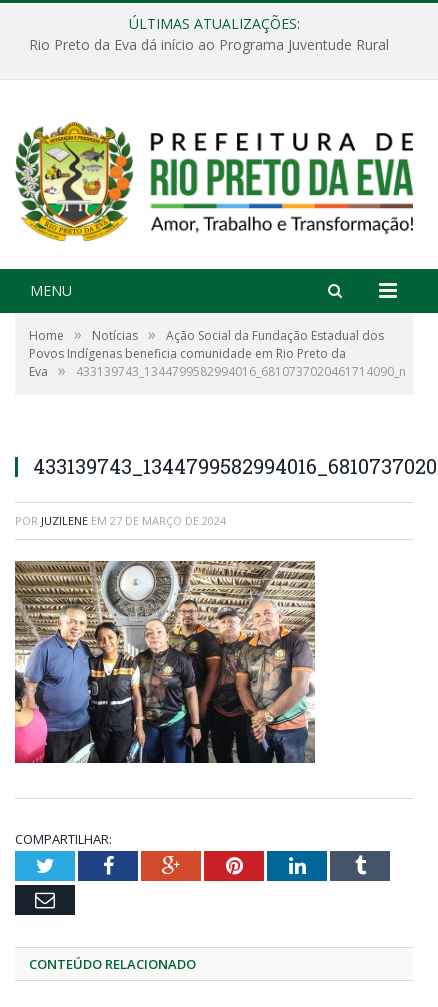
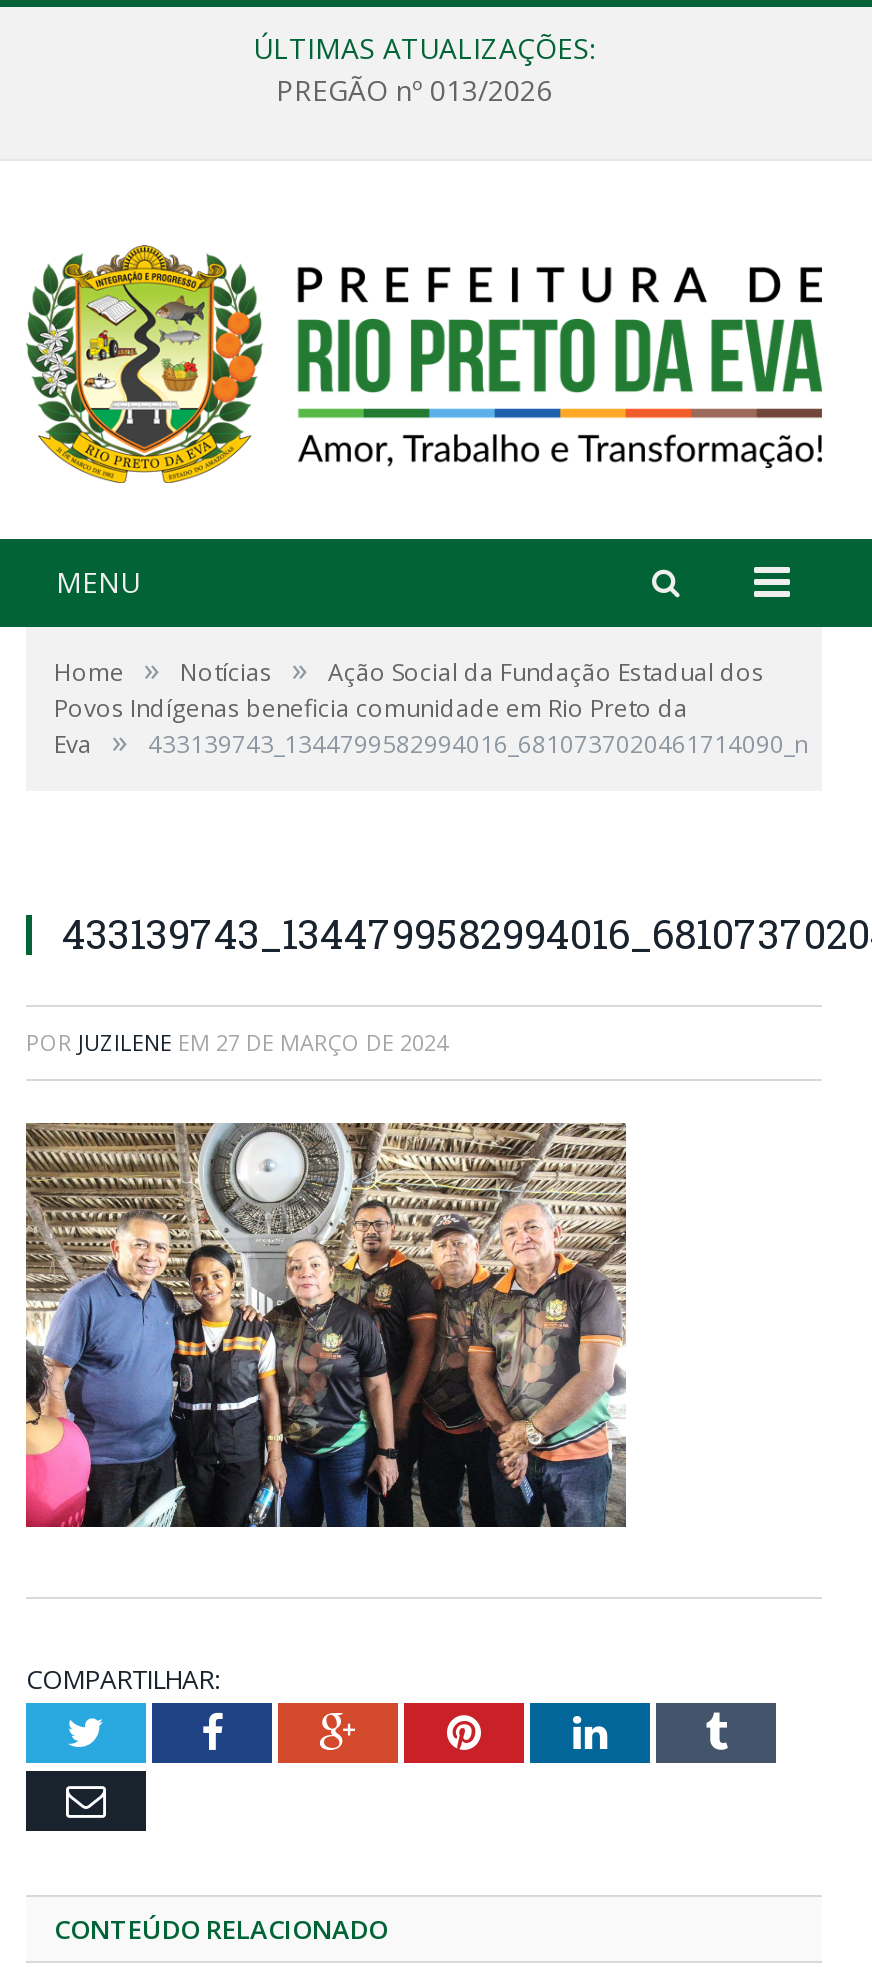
[29,35,389,54] Rio Preto da Eva dá início ao Programa Juventude Rural -> [276,71,552,109] PREGÃO nº 013/2026

